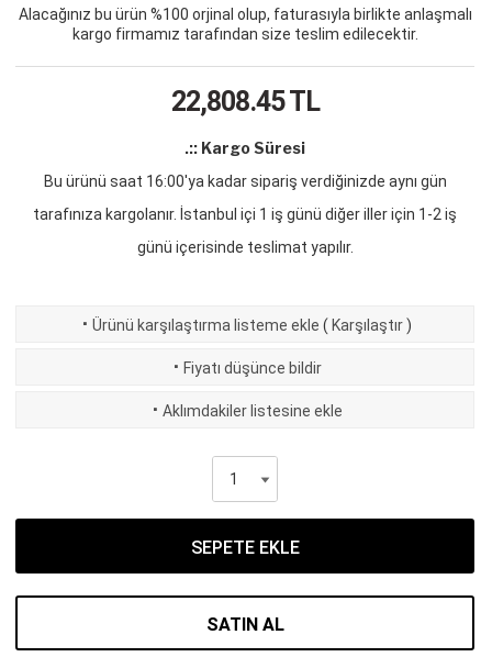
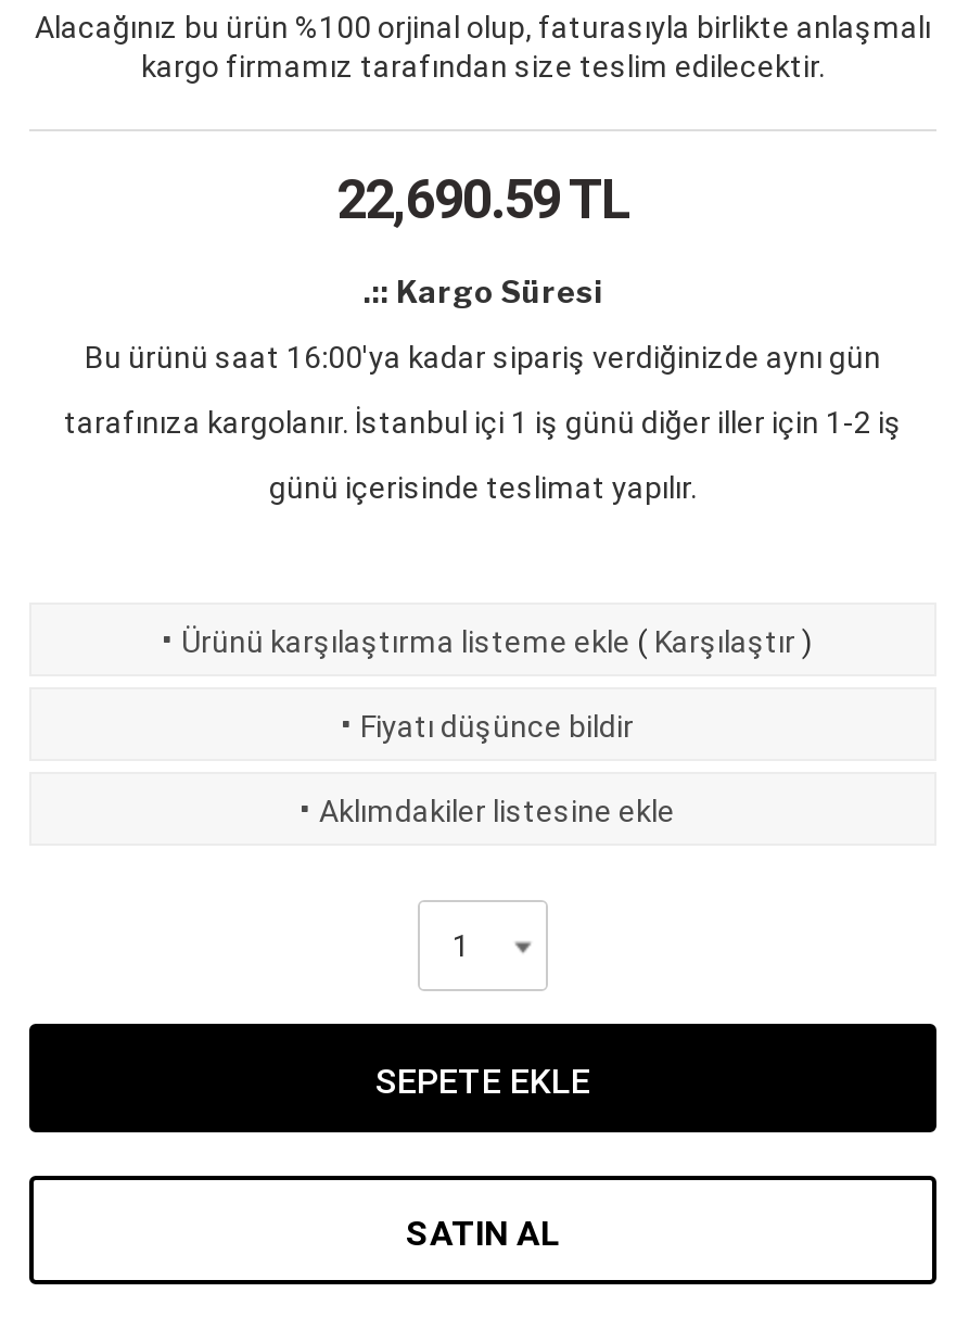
[171,85,319,117] 22,808.45TL -> [336,168,629,231] 22,690.59TL

